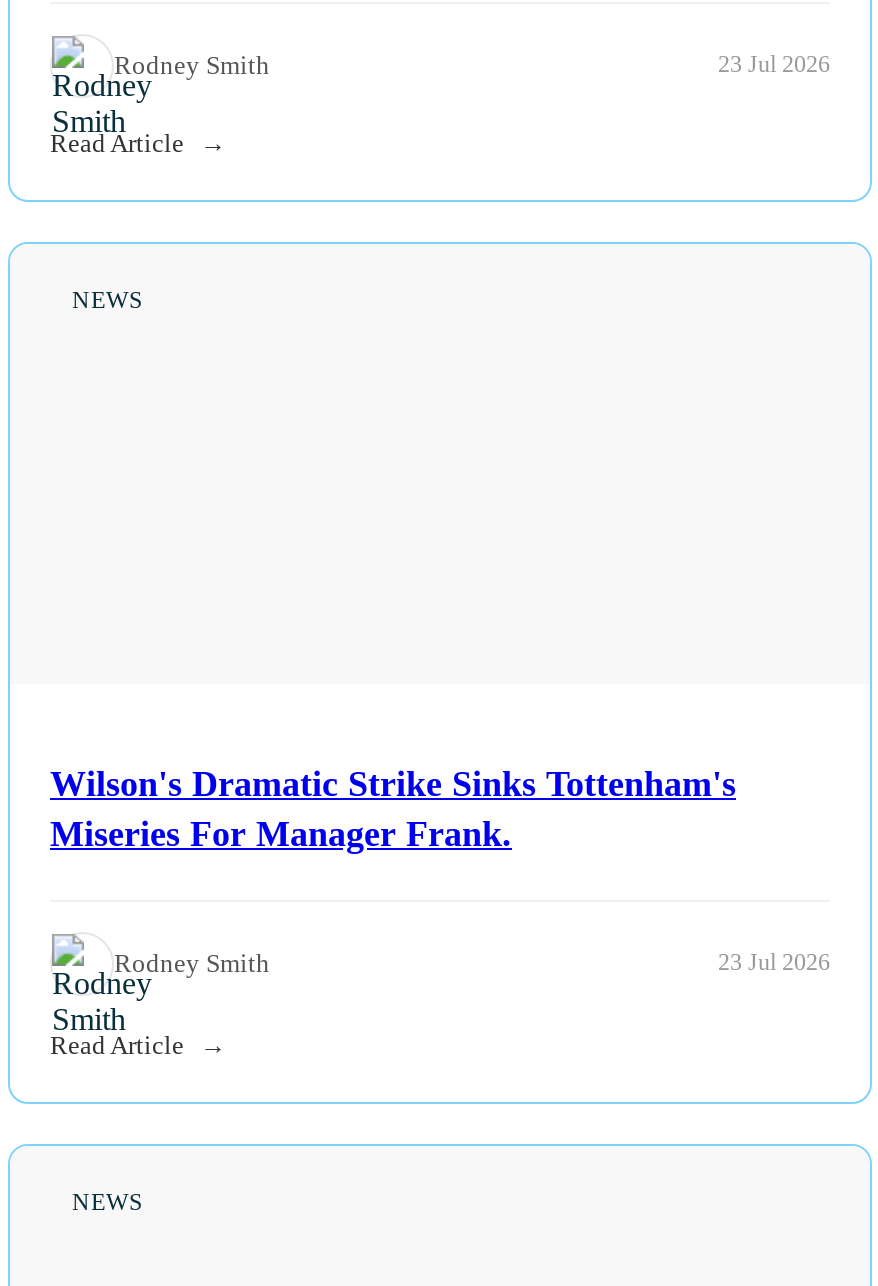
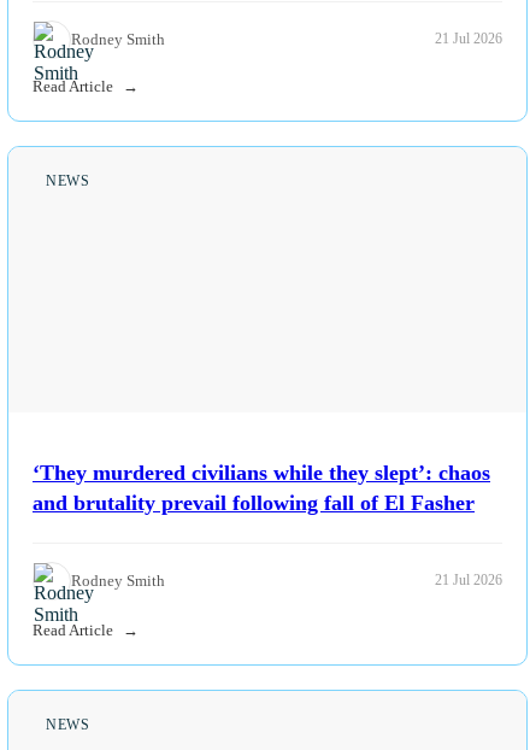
[718,50,830,78] 23 Jul 2026 -> [435,30,502,47] 21 Jul 2026
[50,763,736,853] Wilson's Dramatic Strike Sinks Tottenham's | Miseries For Manager Frank. -> [33,460,490,514] ‘They murdered civilians while they slept’: chaos | and brutality prevail following fall of El Fasher
[718,948,830,976] 23 Jul 2026 -> [435,572,502,589] 21 Jul 2026

